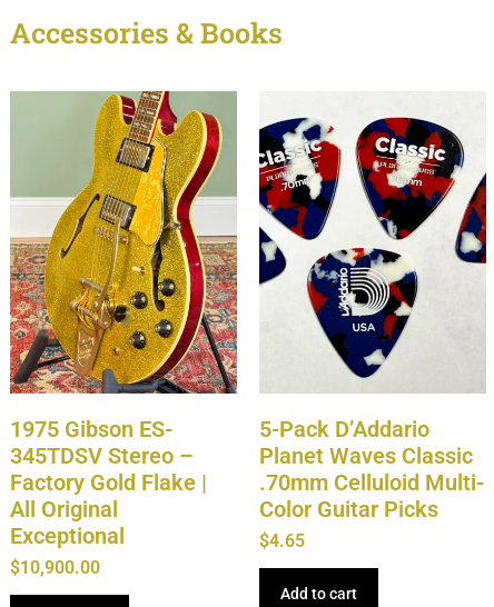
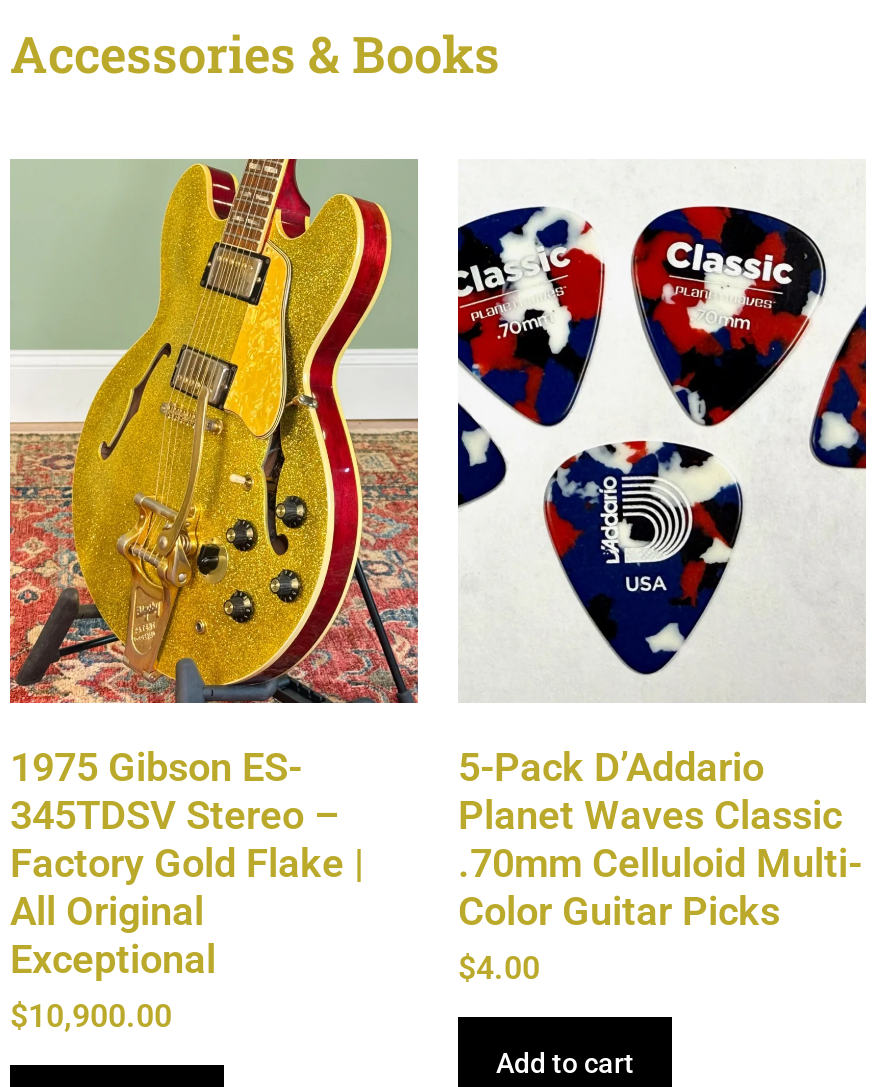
[259,530,305,551] $4.65 -> [458,949,540,987] $4.00

